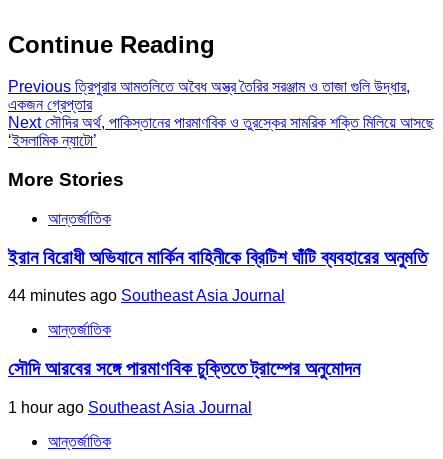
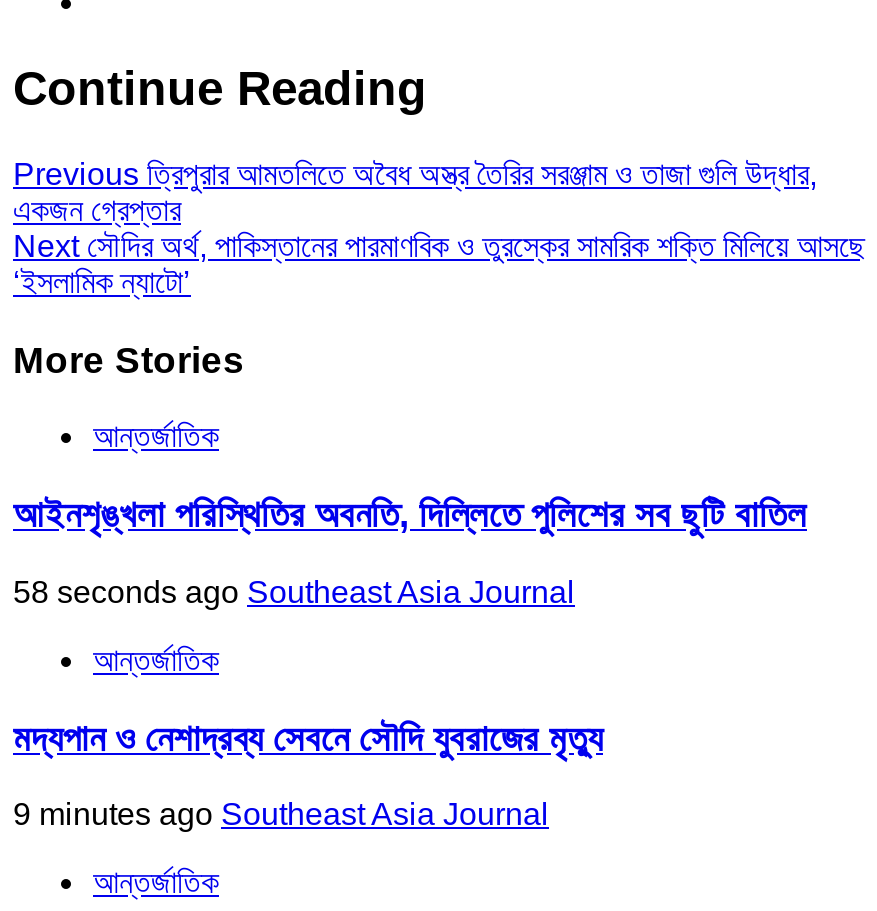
[8,247,427,268] ইরান বিরোধী অভিযানে মার্কিন বাহিনীকে ব্রিটিশ ঘাঁটি ব্যবহারের অনুমতি -> [13,493,807,535] আইনশৃঙ্খলা পরিস্থিতির অবনতি, দিল্লিতে পুলিশের সব ছুটি বাতিল
[8,287,285,304] 44 minutes ago Southeast Asia Journal -> [13,575,575,609] 58 seconds ago Southeast Asia Journal
[8,358,360,379] সৌদি আরবের সঙ্গে পারমাণবিক চুক্তিতে ট্রাম্পের অনুমোদন -> [13,716,603,758] মদ্যপান ও নেশাদ্রব্য সেবনে সৌদি যুবরাজের মৃত্যু
[8,399,252,416] 1 hour ago Southeast Asia Journal -> [13,797,549,831] 9 minutes ago Southeast Asia Journal

